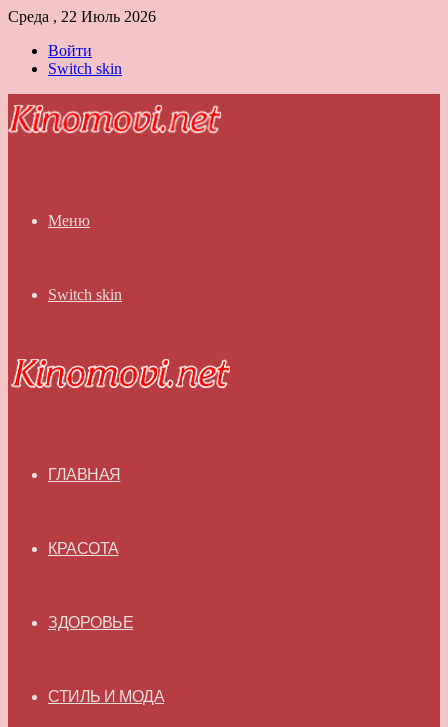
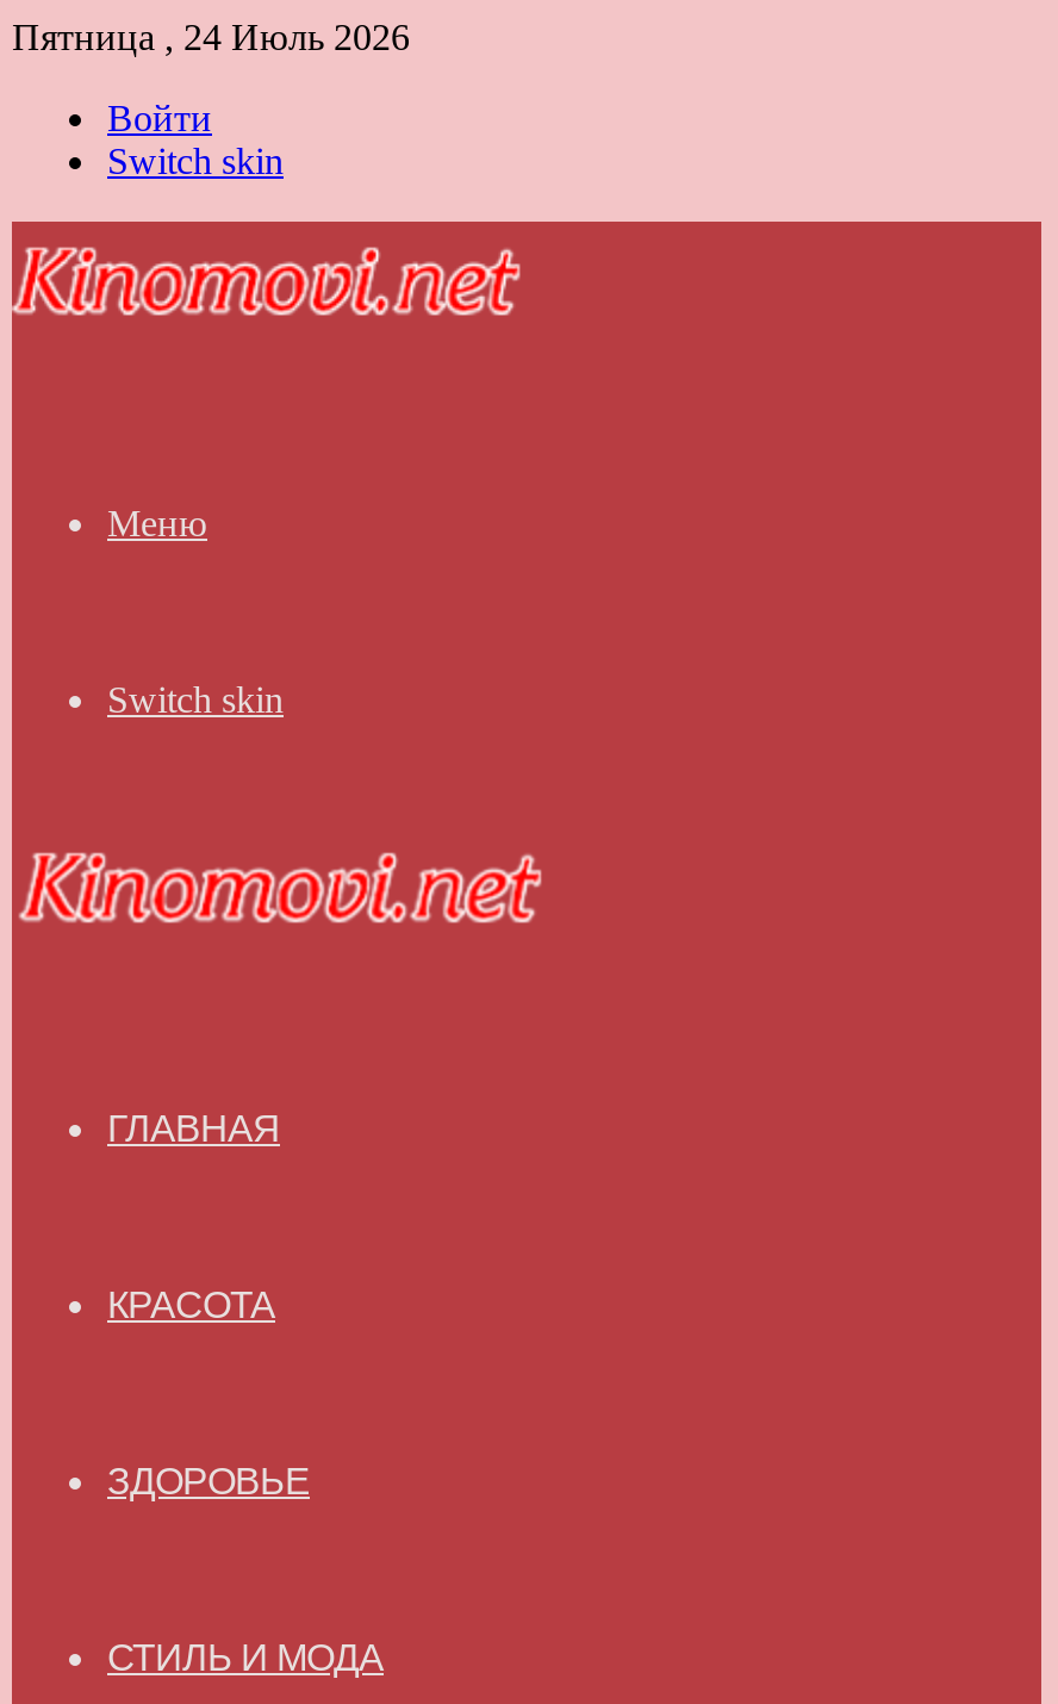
[8,8,156,25] Среда , 22 Июль 2026 -> [12,17,410,57] Пятница , 24 Июль 2026

